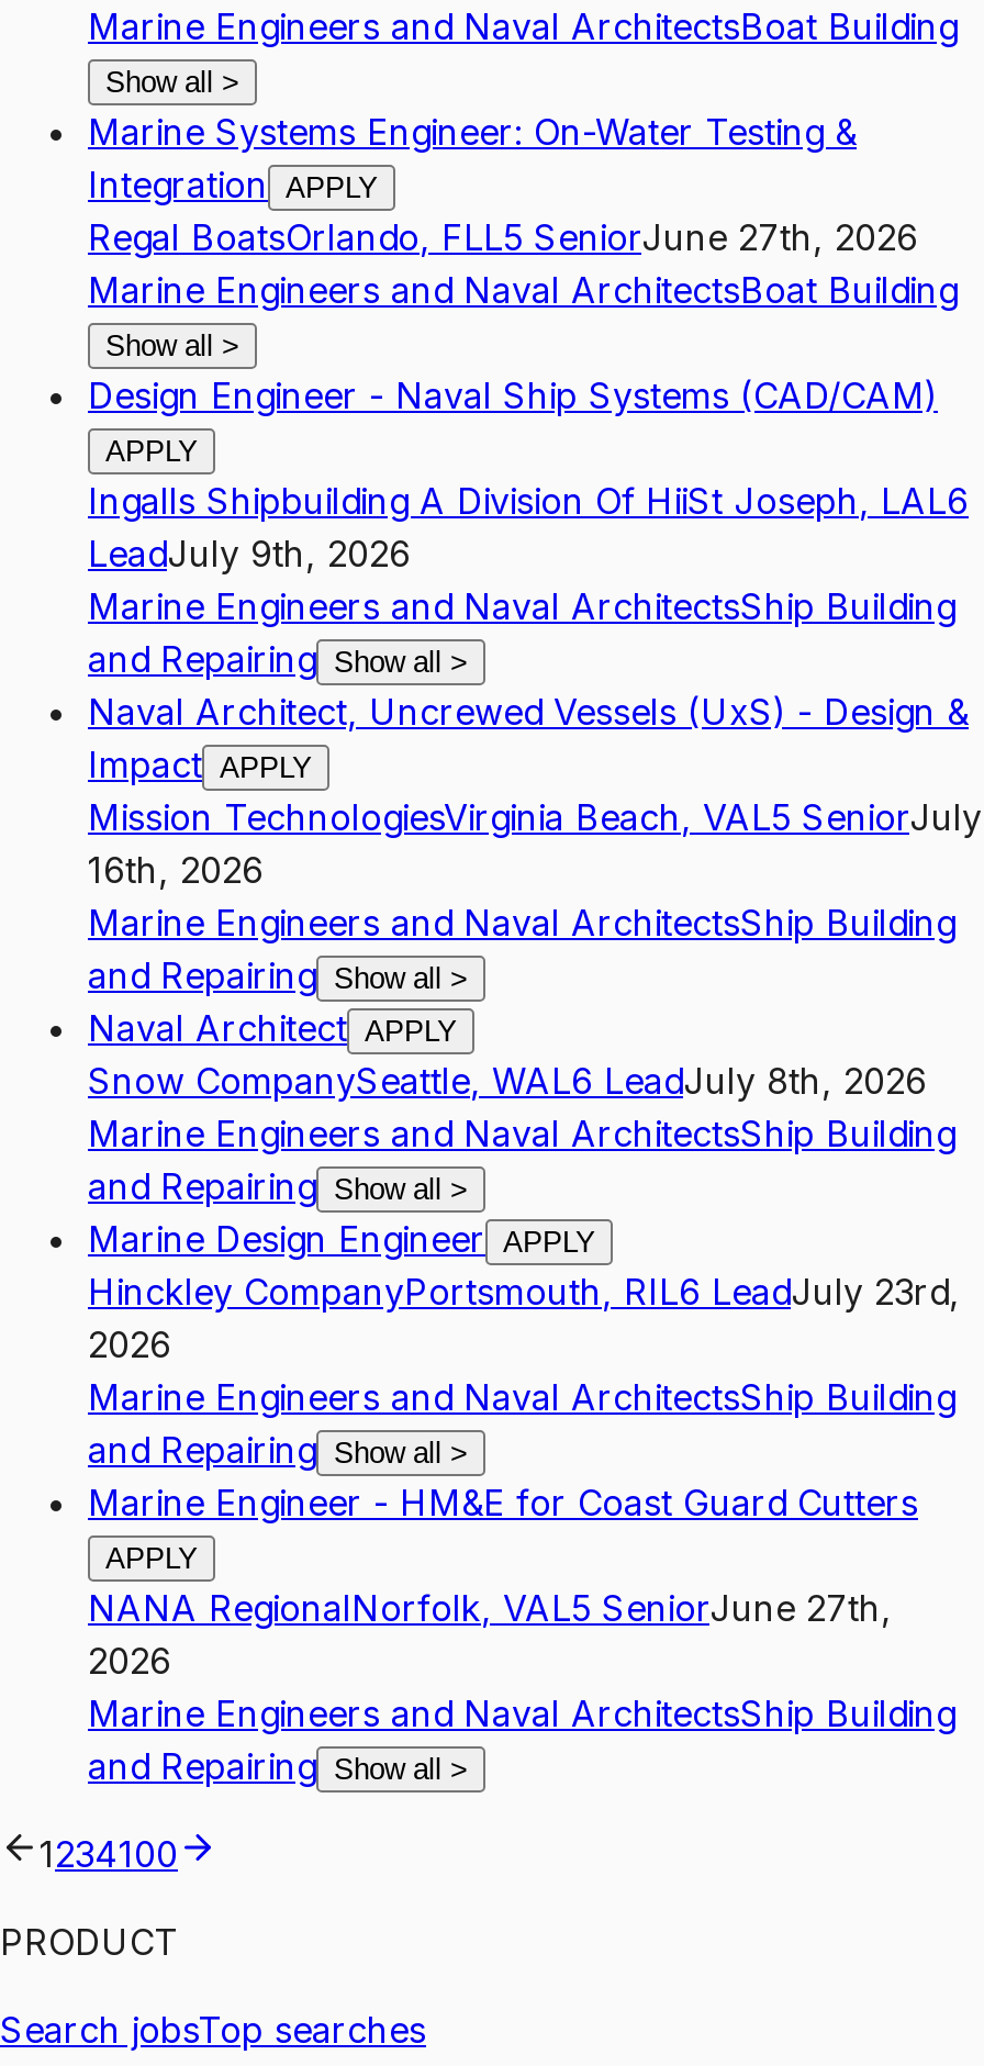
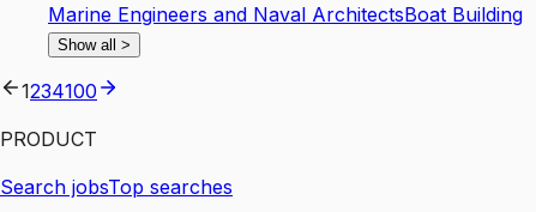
[88,110,982,1789] Marine Systems Engineer: On-Water Testing & | Integration APPLY | Regal BoatsOrlando, FLL5 SeniorJune 27th, 2026 | Marine Engineers and Naval ArchitectsBoat Building | Show all > | Design Engineer - Naval Ship Systems (CAD/CAM) | APPLY | Ingalls Shipbuilding A Division Of HiiSt Joseph, LAL6 | LeadJuly 9th, 2026 | Marine Engineers and Naval ArchitectsShip Building | and Repairing Show all> | Naval Architect, Uncrewed Vessels (UxS) - Design & | Impact APPLY | Mission TechnologiesVirginia Beach, VAL5 SeniorJuly | 16th, 2026 | Marine Engineers and Naval ArchitectsShip Building | and Repairing Show all> | Naval Architect APPLY | Snow CompanySeattle, WAL6 LeadJuly 8th, 2026 | Marine Engineers and Naval ArchitectsShip Building | and Repairing Show all> | Marine Design Engineer APPLY | Hinckley CompanyPortsmouth, RI L6 LeadJuly 23rd, | 2026 | Marine Engineers and Naval ArchitectsShip Building | and Repairing Show all> | Marine Engineer - HM&E for Coast Guard Cutters | APPLY | NANA RegionalNorfolk, VAL5 SeniorJune 27th, | 2026 | Marine Engineers and Naval ArchitectsShip Building | and Repairing Show all> -> none

